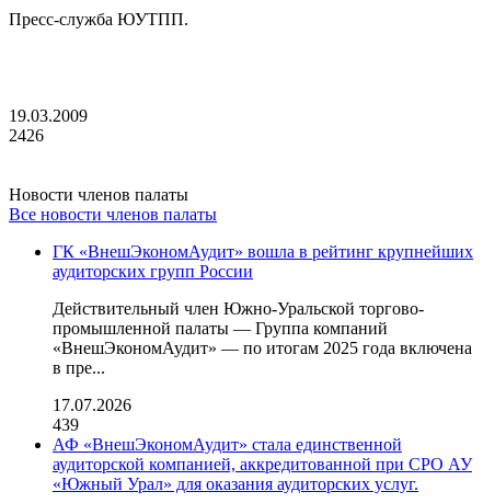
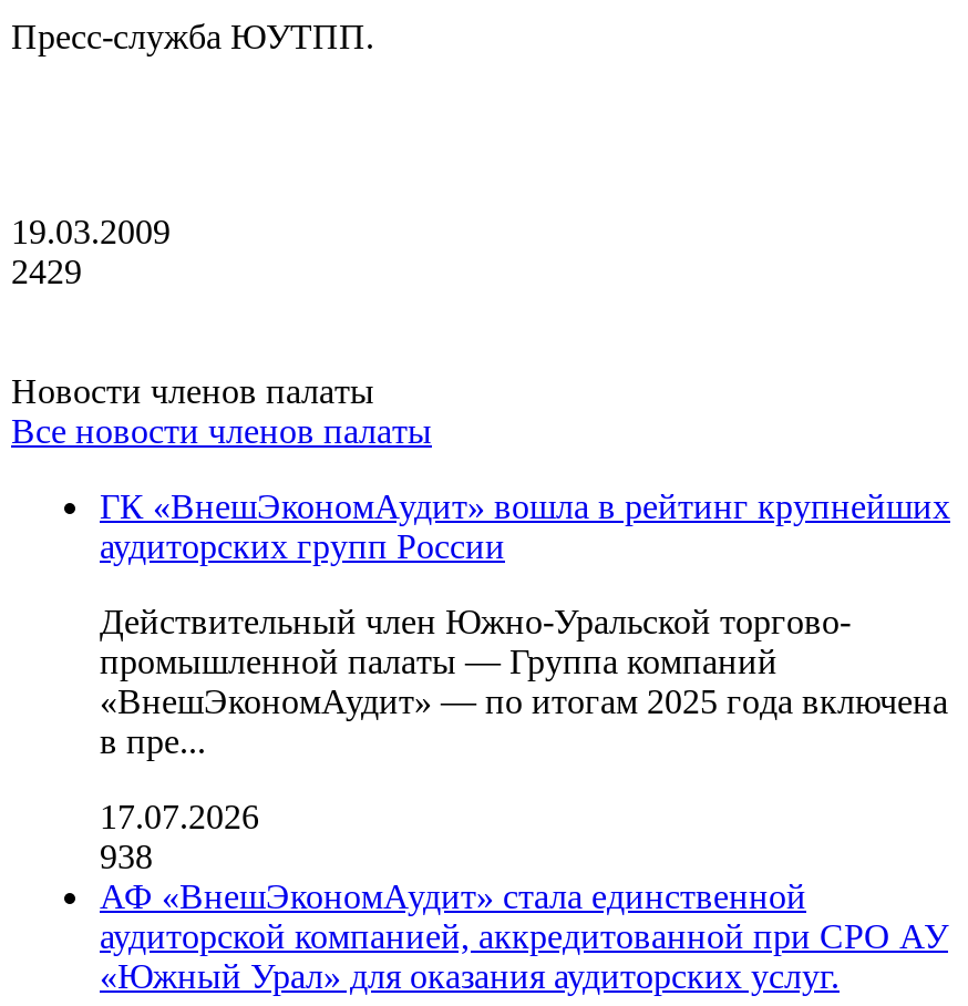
[9,126,44,145] 2426 -> [11,253,82,290] 2429
[53,415,79,434] 439 -> [100,838,153,875] 938

